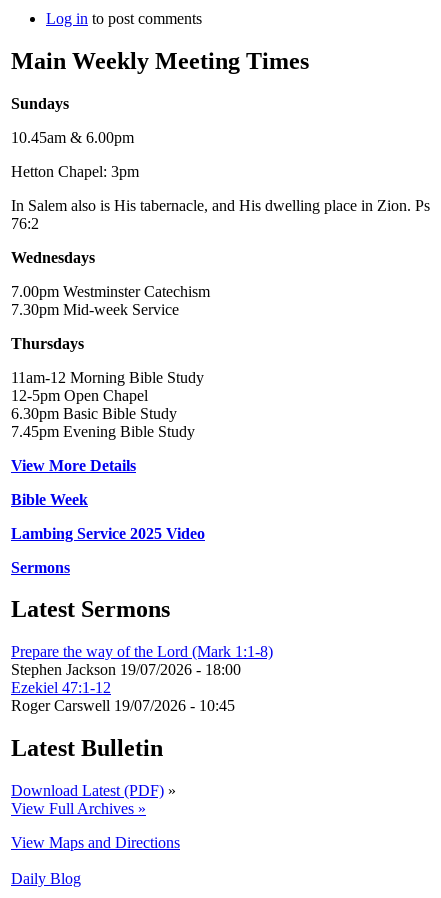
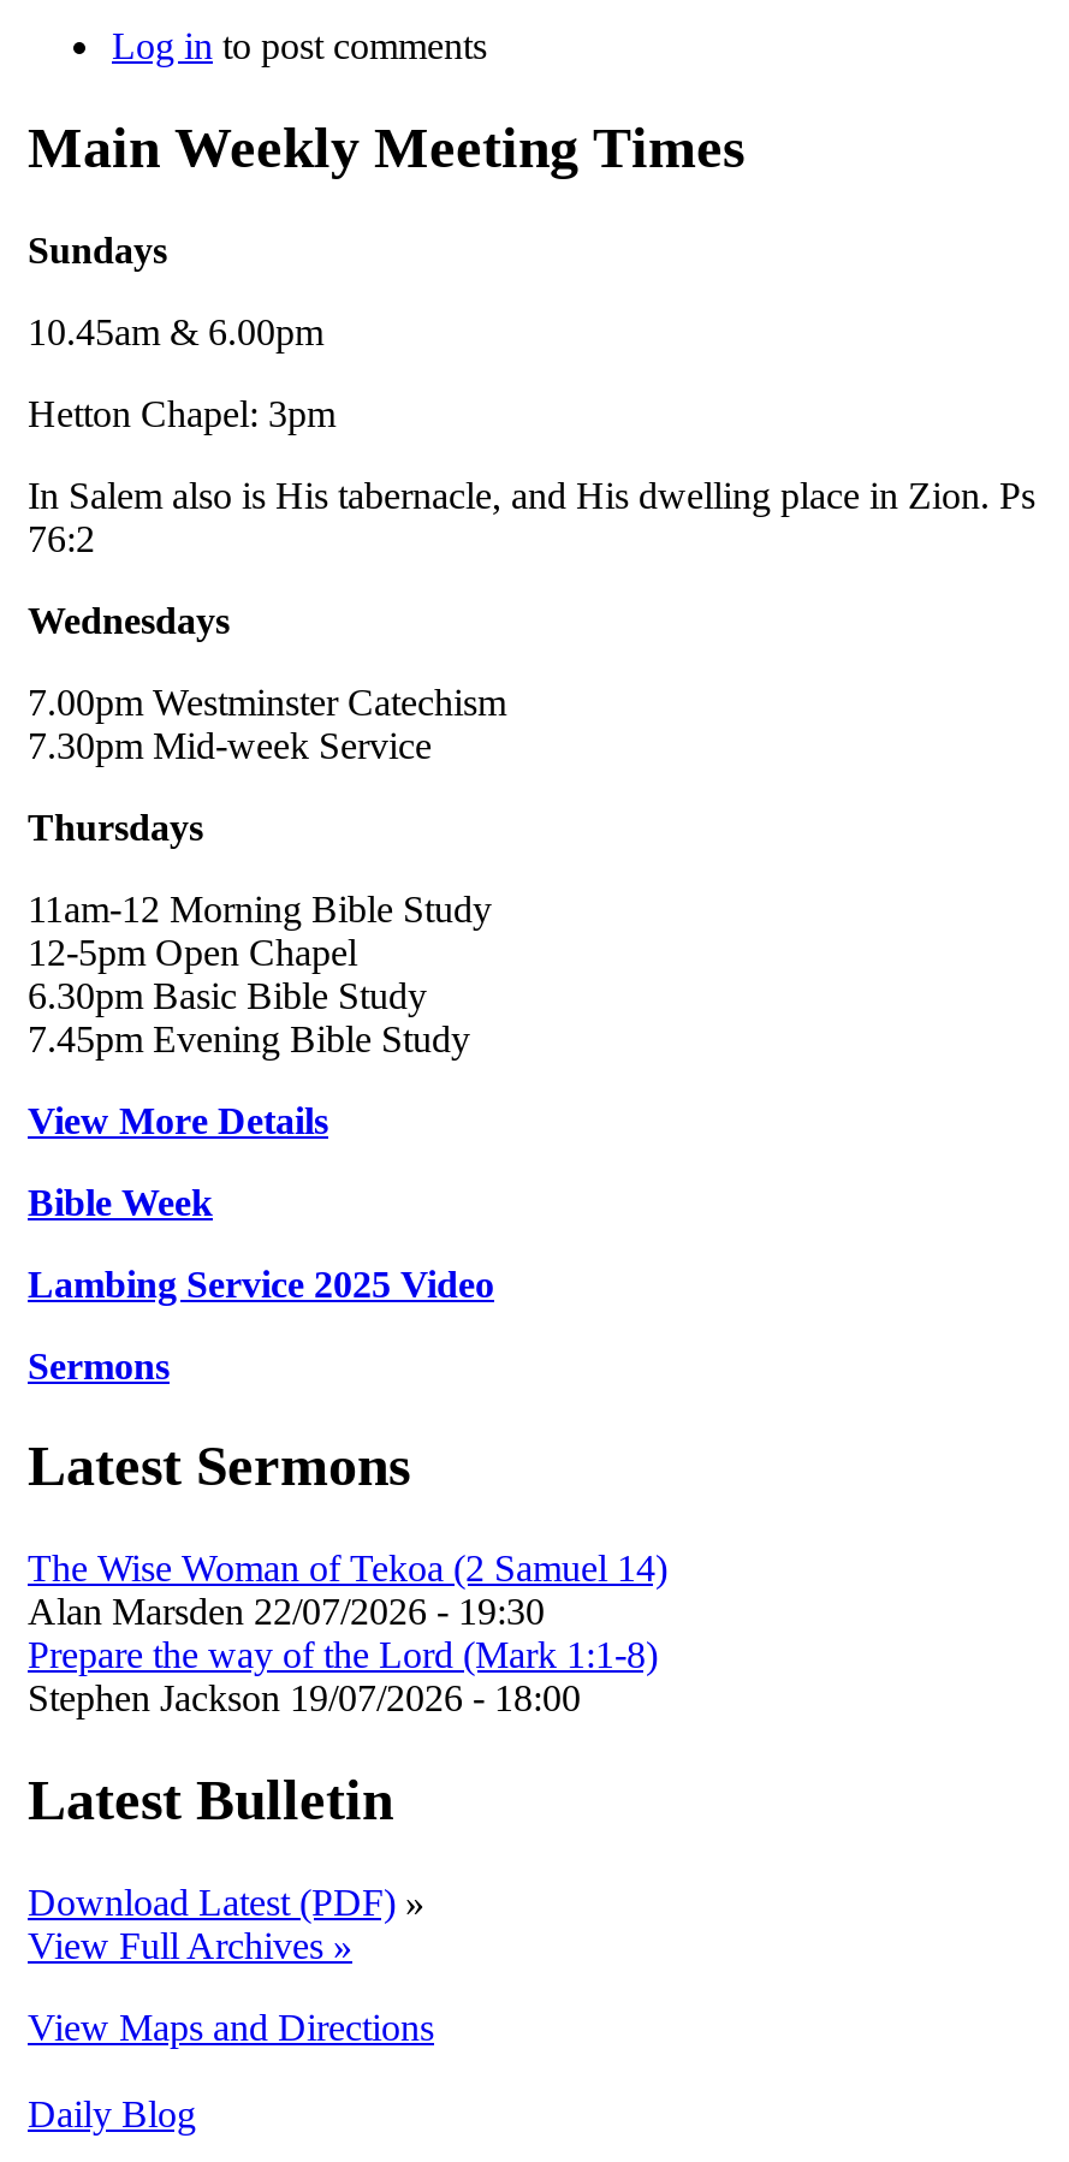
none -> [28,1548,667,1632] The Wise Woman of Tekoa (2 Samuel 14) | Alan Marsden 22/07/2026 - 19:30
moved [11,643,273,678] -> [28,1635,658,1719]: Prepare the way of the Lord (Mark 1:1-8) | Stephen Jackson 19/07/2026 - 18:00
[11,679,235,714] Ezekiel 47:1-12 | Roger Carswell 19/07/2026 - 10:45 -> none

